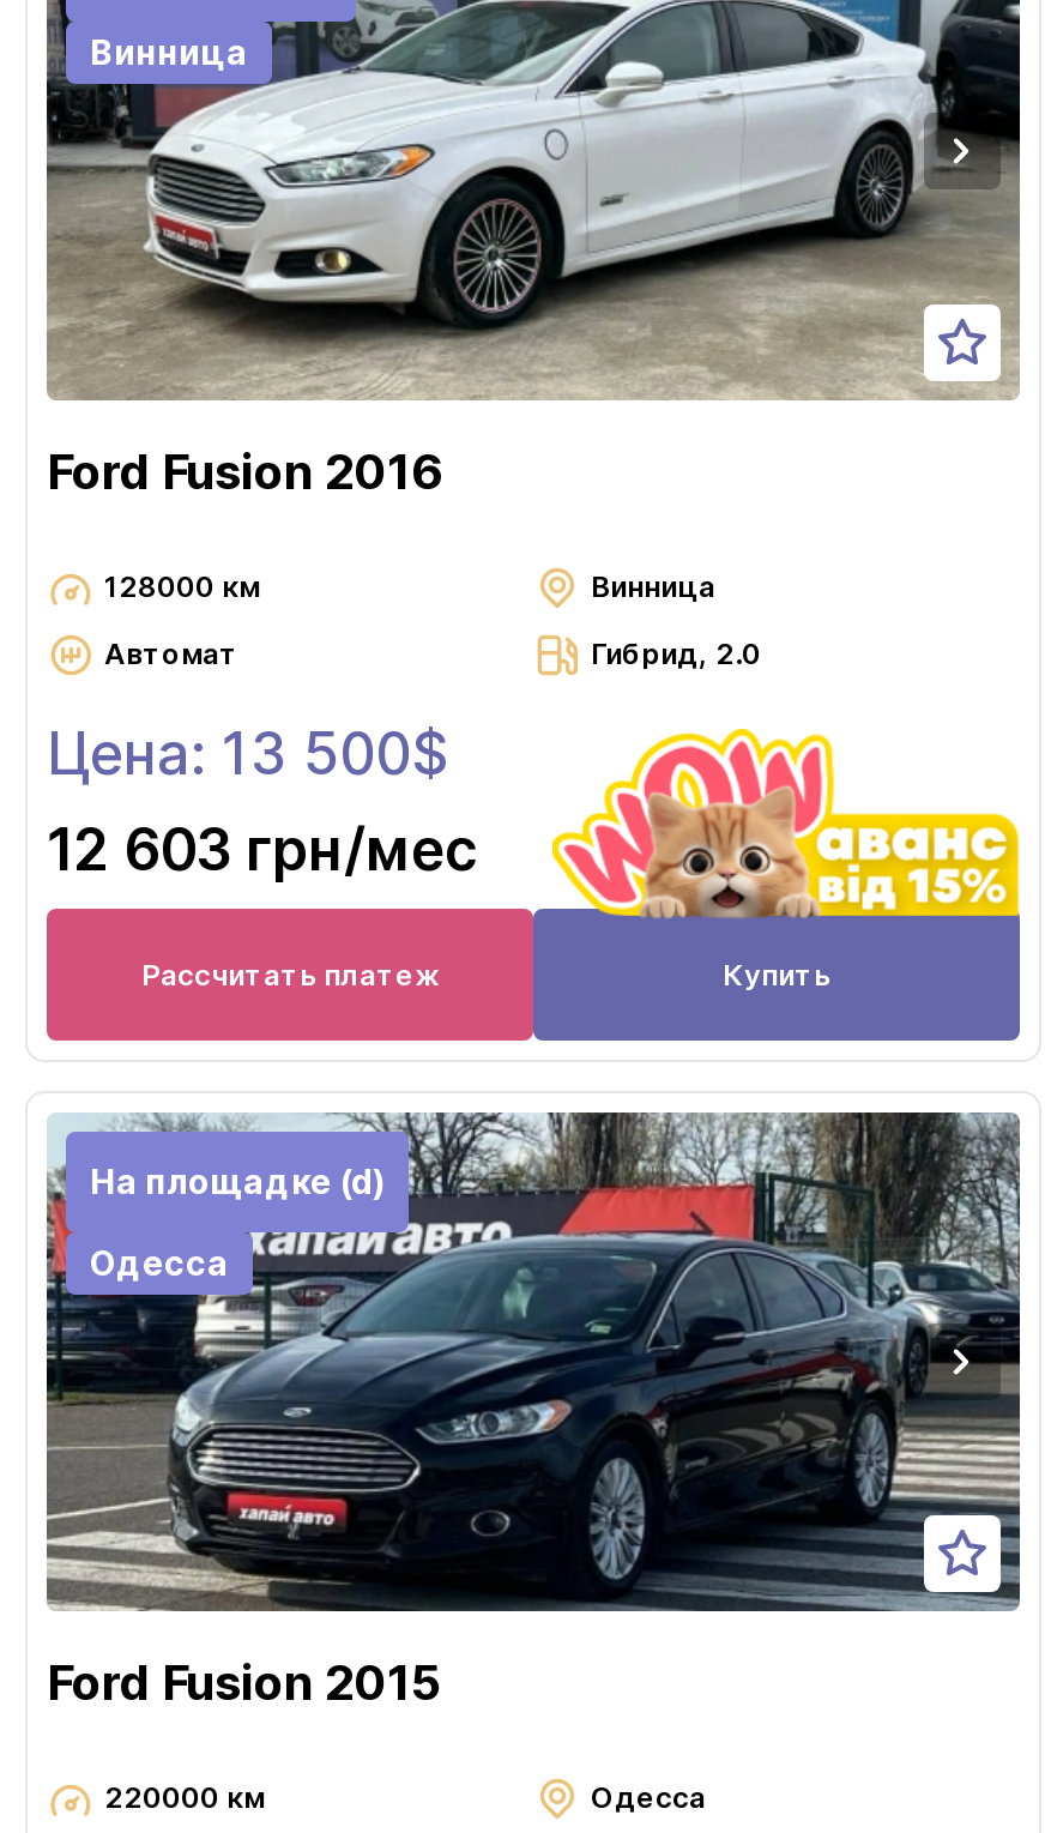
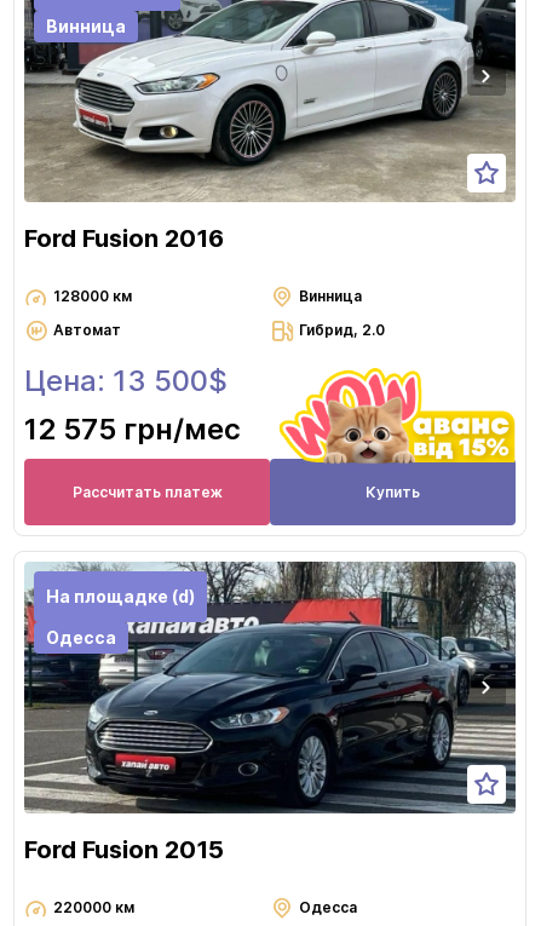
[47,815,478,885] 12 603 грн/мес -> [24,412,241,447] 12 575 грн/мес

